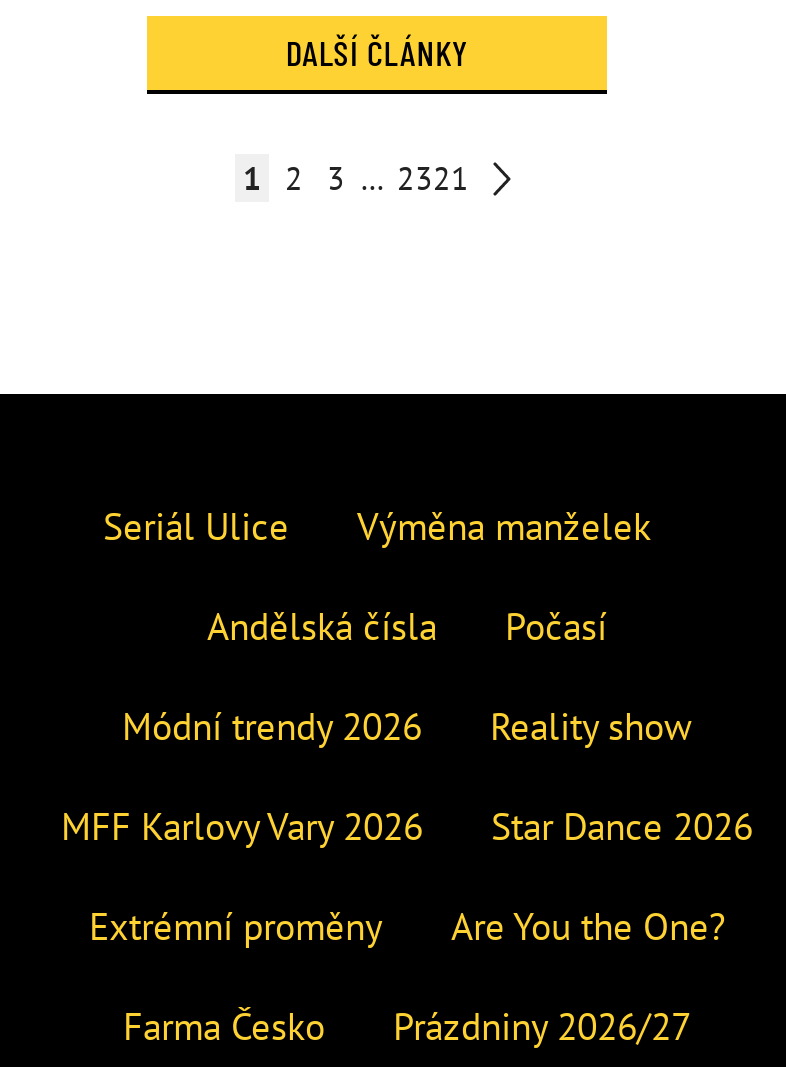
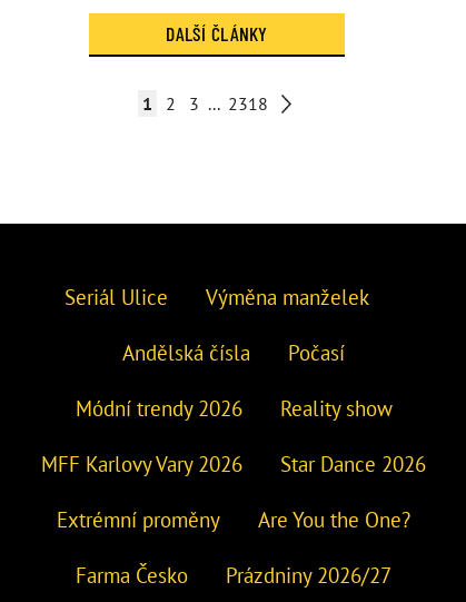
[243,158,469,198] 1 2 3 ... 2321 -> [142,92,268,115] 1 2 3 ... 2318

